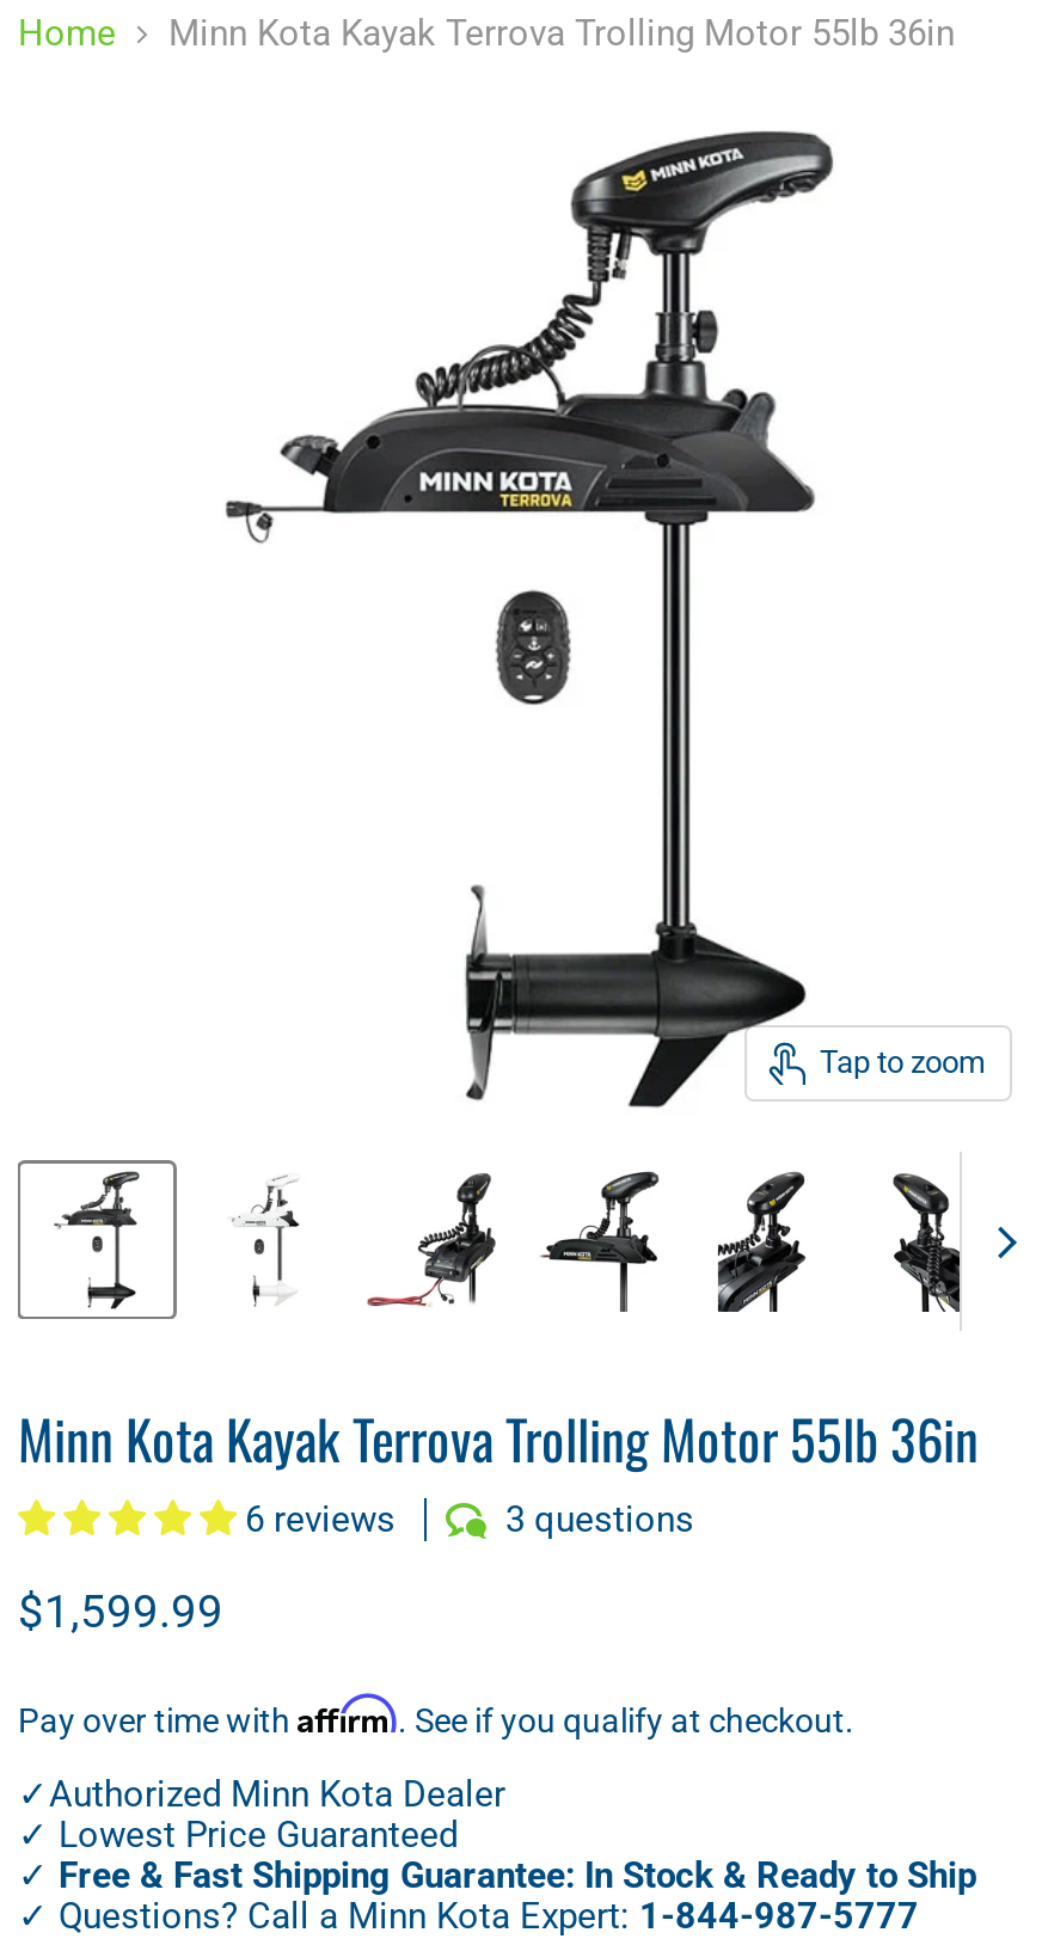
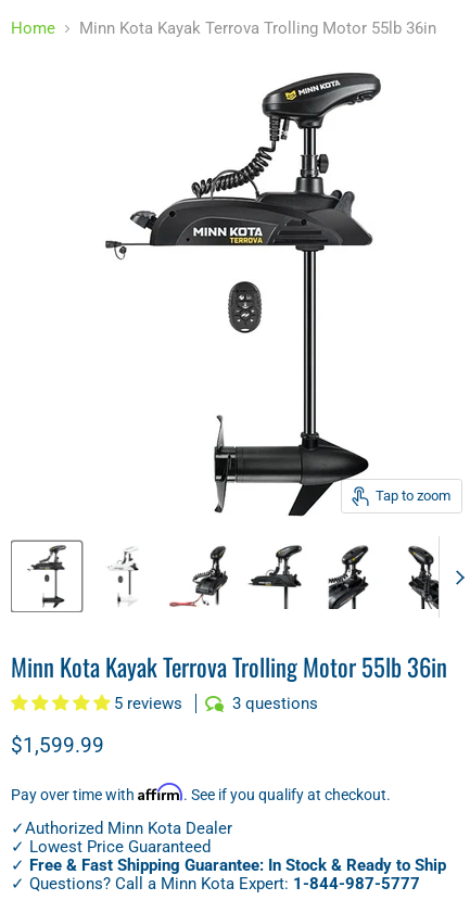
[245,1497,396,1540] 6 reviews -> [114,693,182,713] 5 reviews

